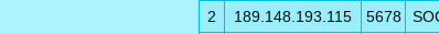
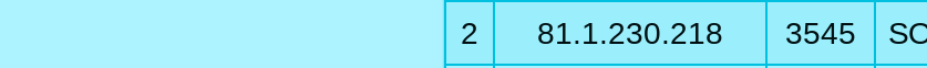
[234,8,352,25] 189.148.193.115 -> [537,15,723,50] 81.1.230.218
[366,8,401,25] 5678 -> [785,15,856,50] 3545

